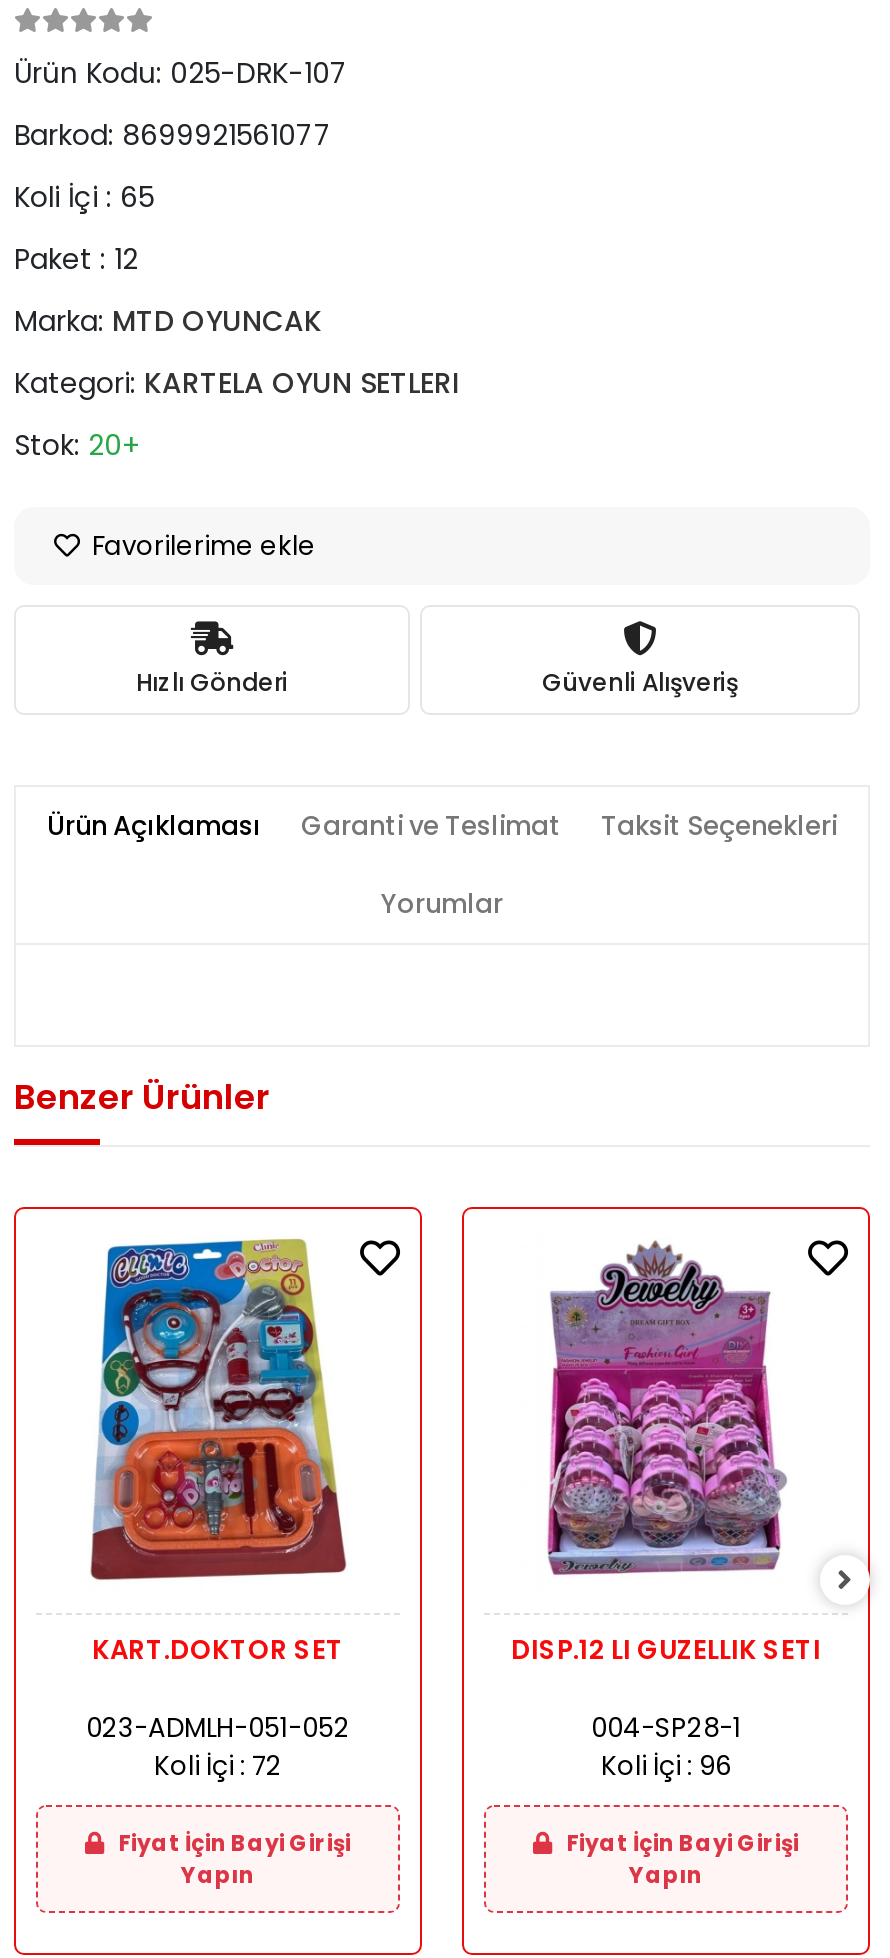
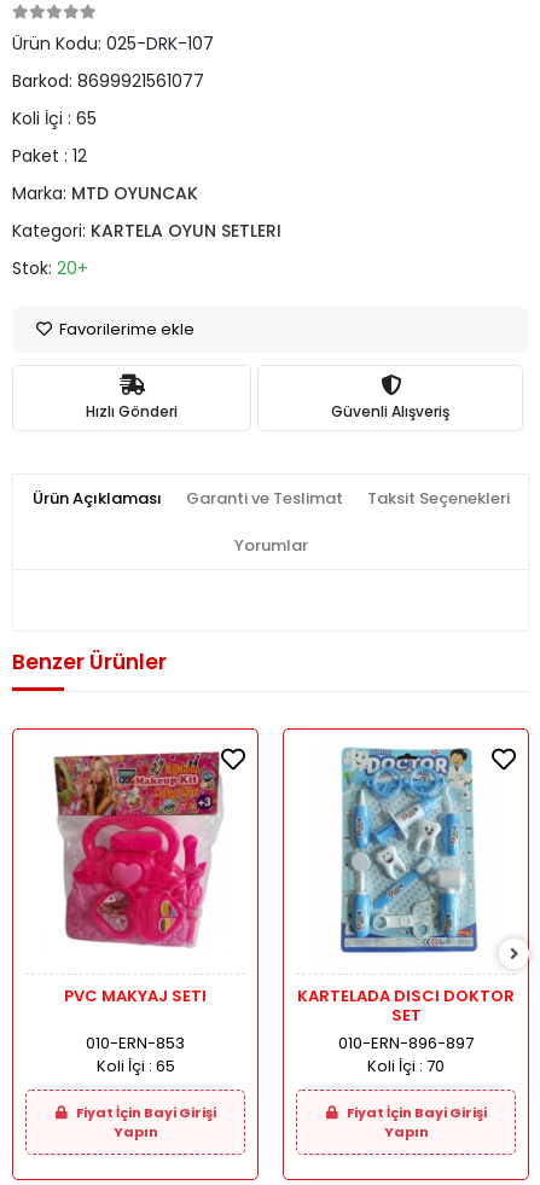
[84,1237,362,1669] [image] | KART.DOKTOR SET -> [53,748,223,1007] [image] | PVC MAKYAJ SETI
[511,1239,821,1785] [image] | DISP.12 LI GUZELLIK SETI | 004-SP28-1 | Koli İçi : 96 -> [297,747,515,1077] [image] | KARTELADA DISCI DOKTOR | SET | 010-ERN-896-897 | Koli İçi : 70
[86,1709,350,1785] 023-ADMLH-051-052 | Koli İçi : 72 -> [86,1032,185,1077] 010-ERN-853 | Koli İçi : 65

